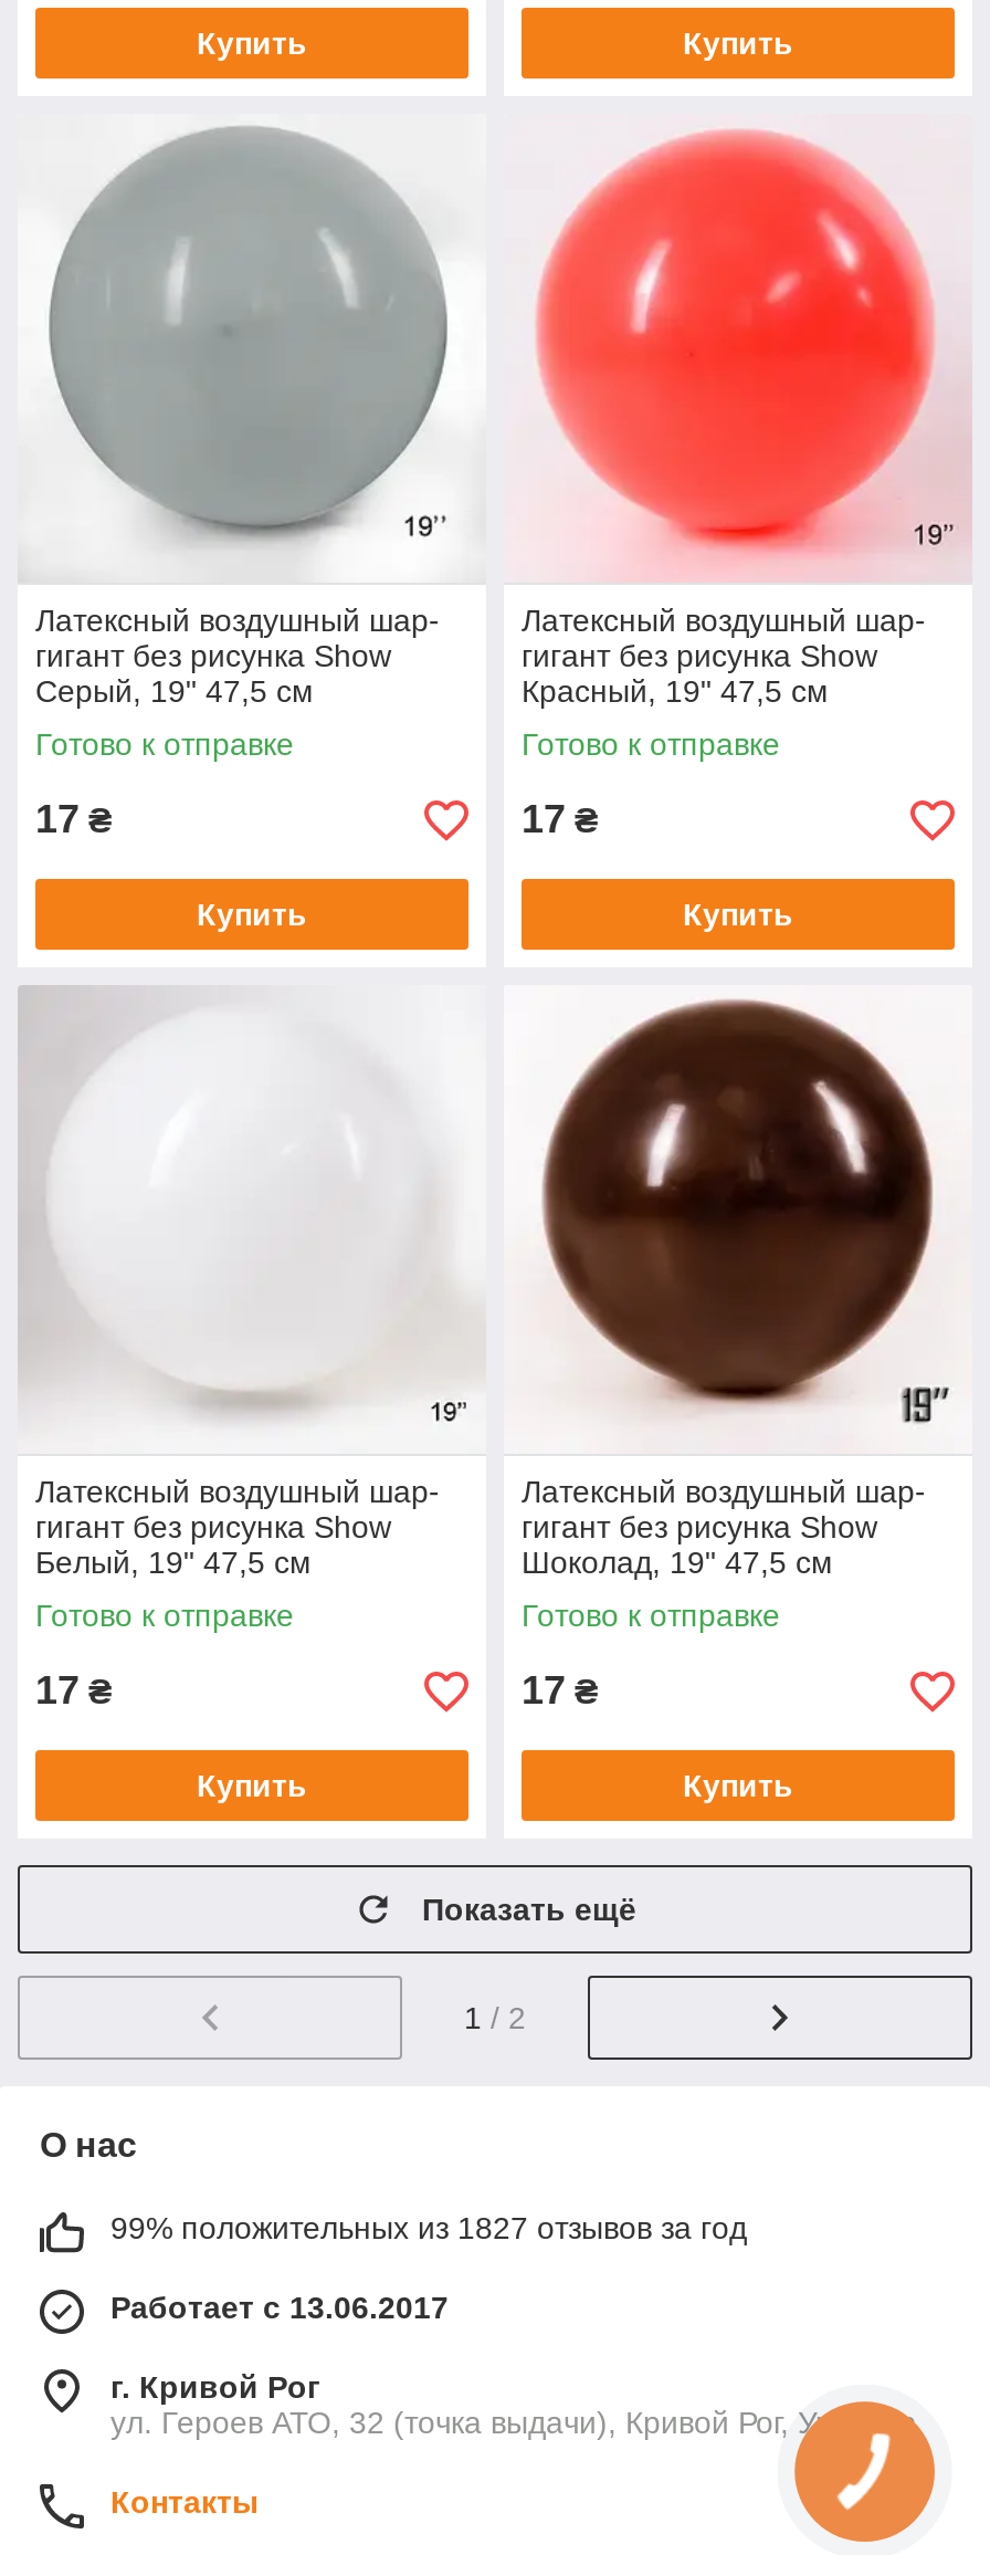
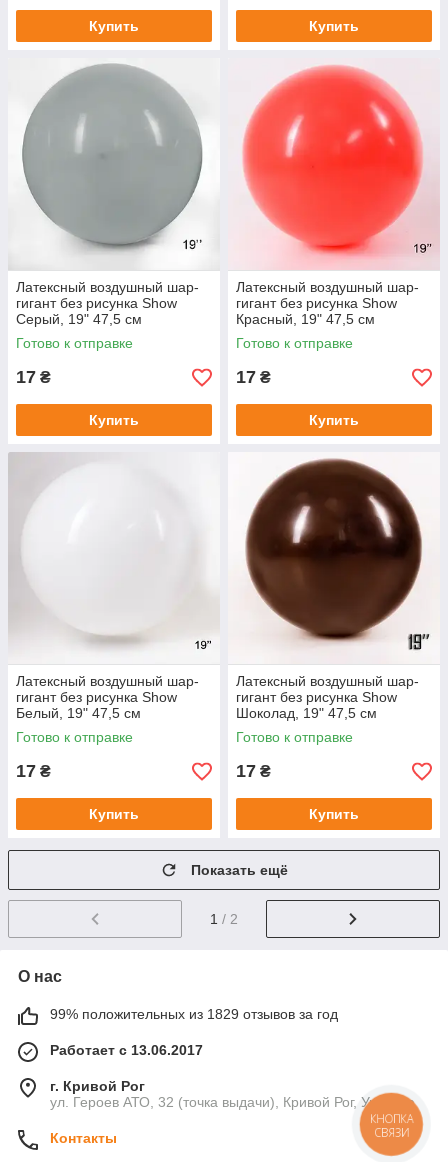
[110,2210,747,2245] 99% положительных из 1827 отзывов за год -> [50,1006,338,1022] 99% положительных из 1829 отзывов за год
none -> [370,1111,413,1140] КНОПКА | СВЯЗИ

